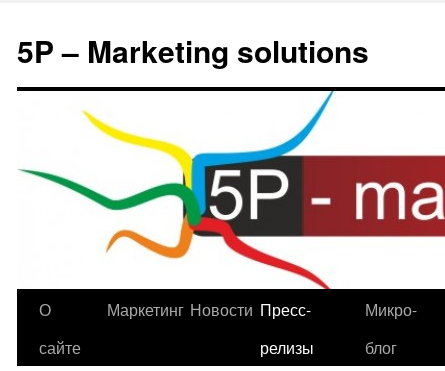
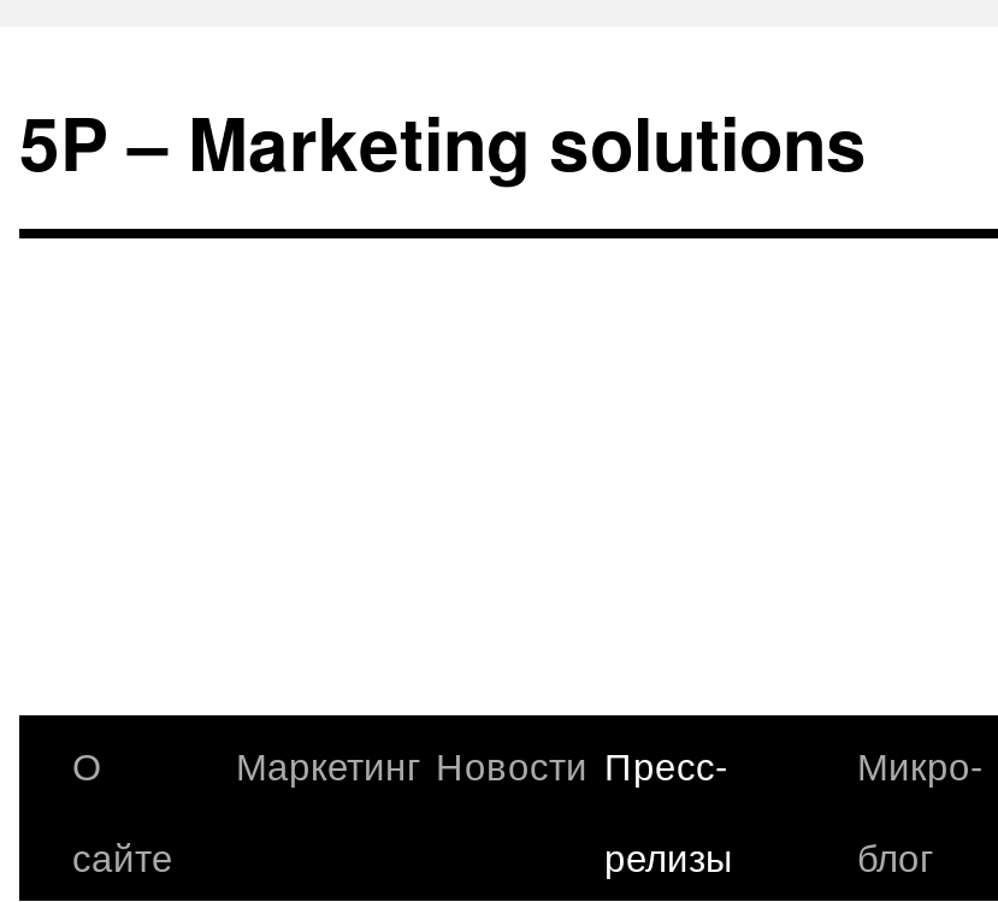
[19,90,442,290] [image] -> none

